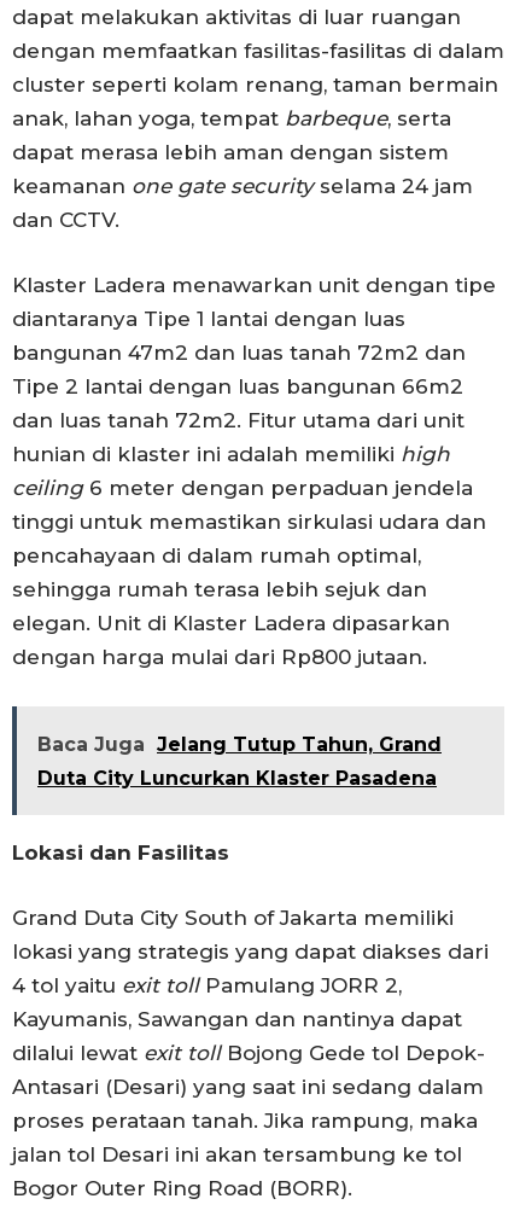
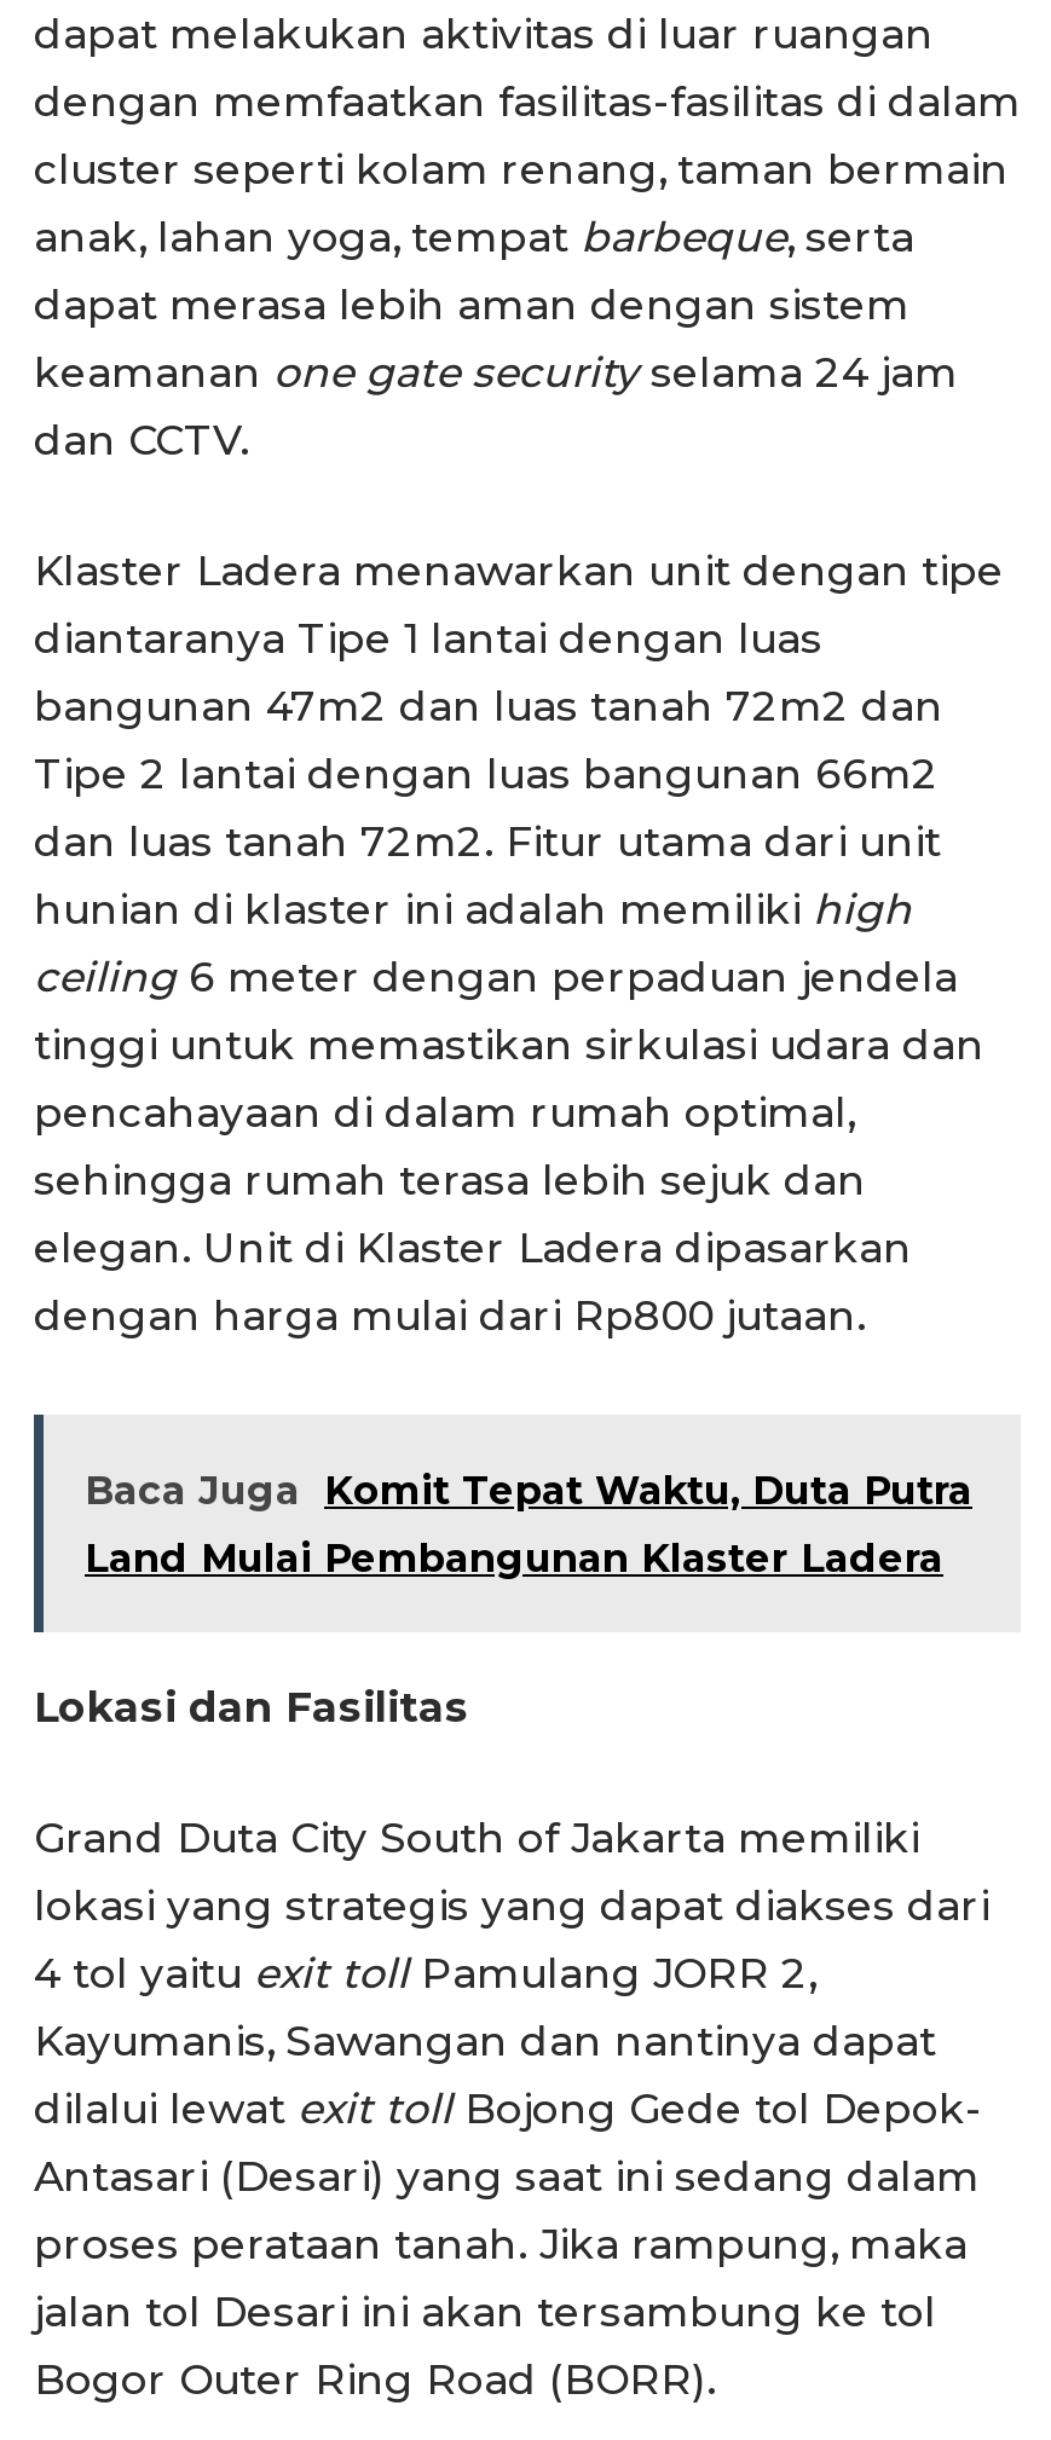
[37,732,442,755] Baca Juga Jelang Tutup Tahun, Grand -> [85,1467,972,1513] Baca Juga Komit Tepat Waktu, Duta Putra
[37,766,437,789] Duta City Luncurkan Klaster Pasadena -> [85,1534,943,1580] Land Mulai Pembangunan Klaster Ladera

